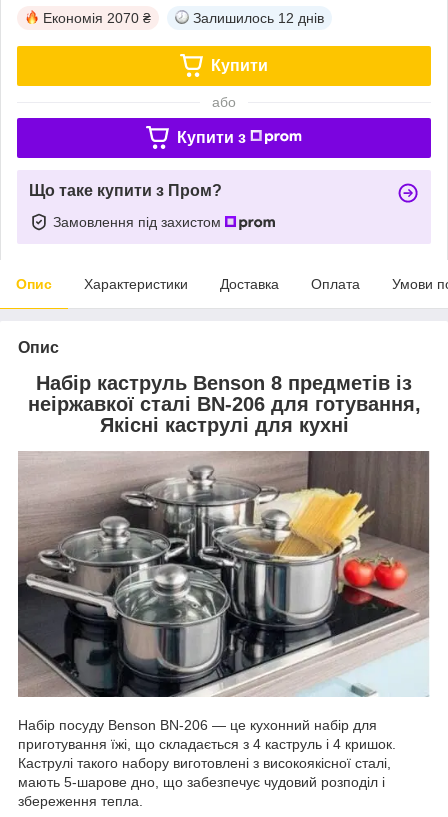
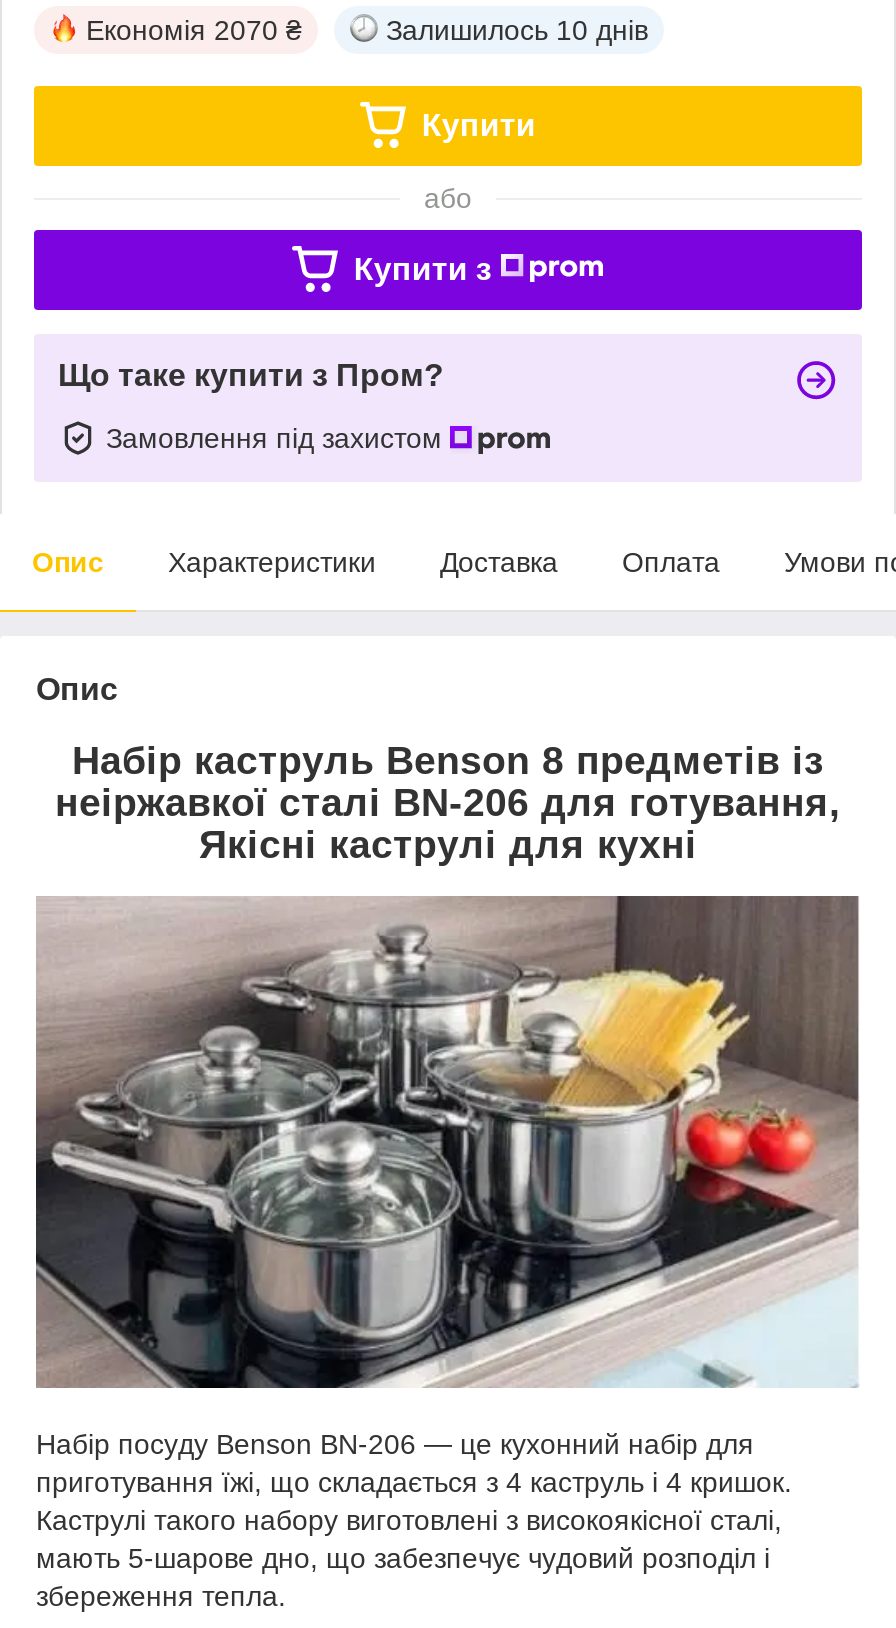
[193,10,324,26] Залишилось 12 днів -> [386,14,648,46] Залишилось 10 днів

